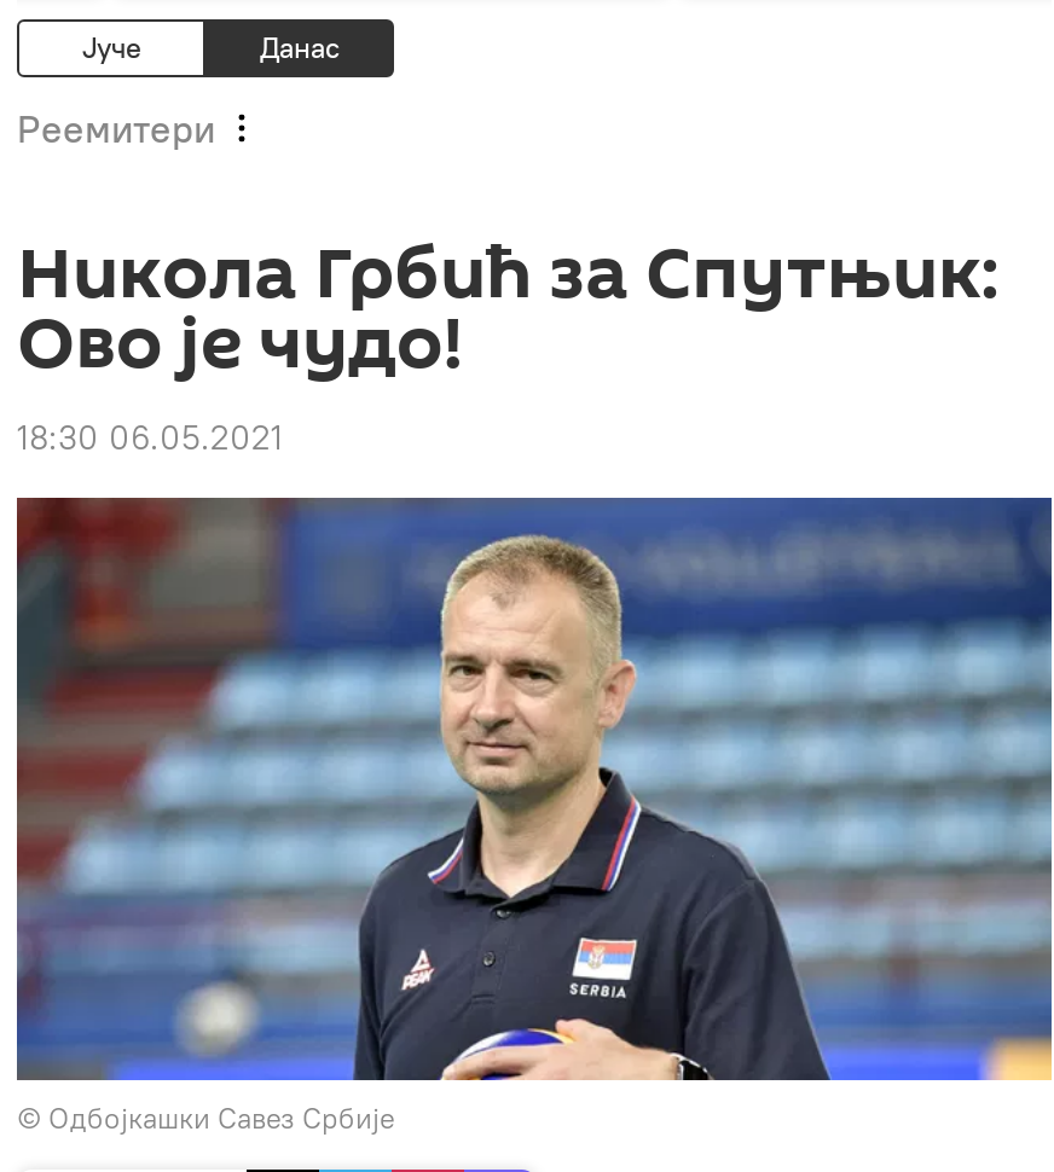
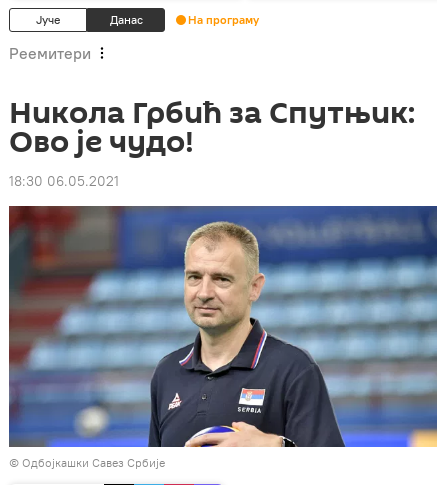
none -> [188,12,259,27] На програму

